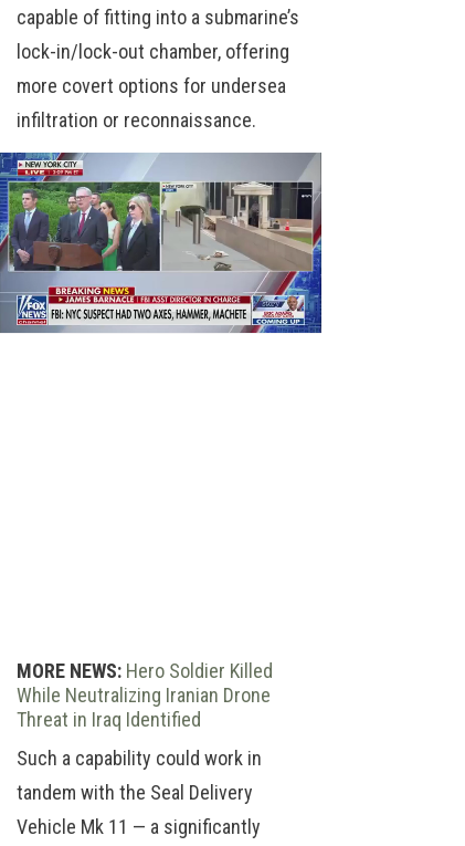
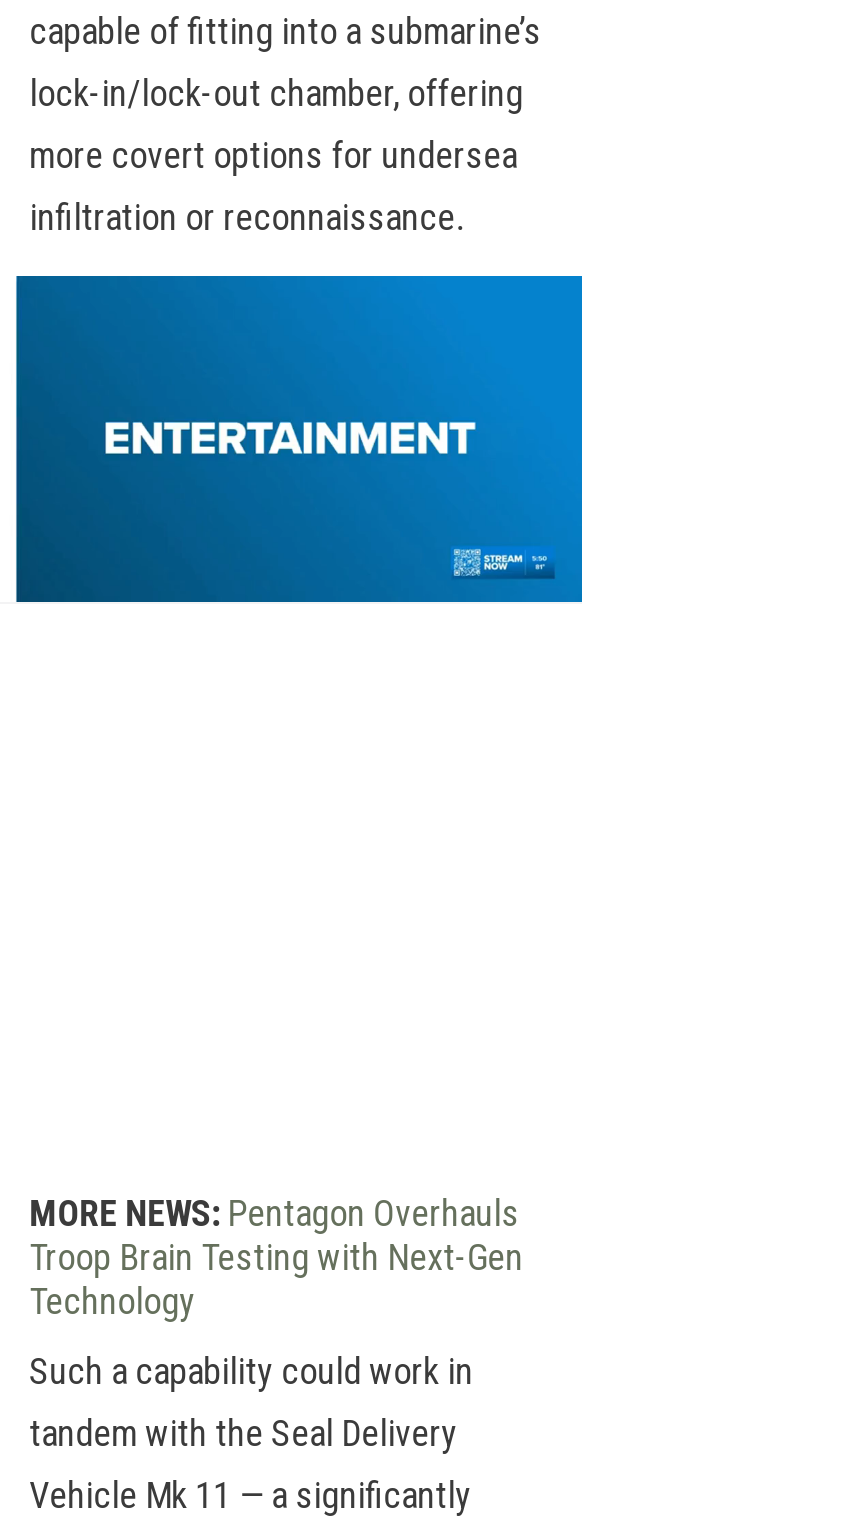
[3,152,323,334] [image] -> [6,274,584,604] [image]
[16,659,272,731] MORE NEWS: Hero Soldier Killed | While Neutralizing Iranian Drone | Threat in Iraq Identified -> [29,1192,523,1322] MORE NEWS: Pentagon Overhauls | Troop Brain Testing with Next-Gen | Technology

